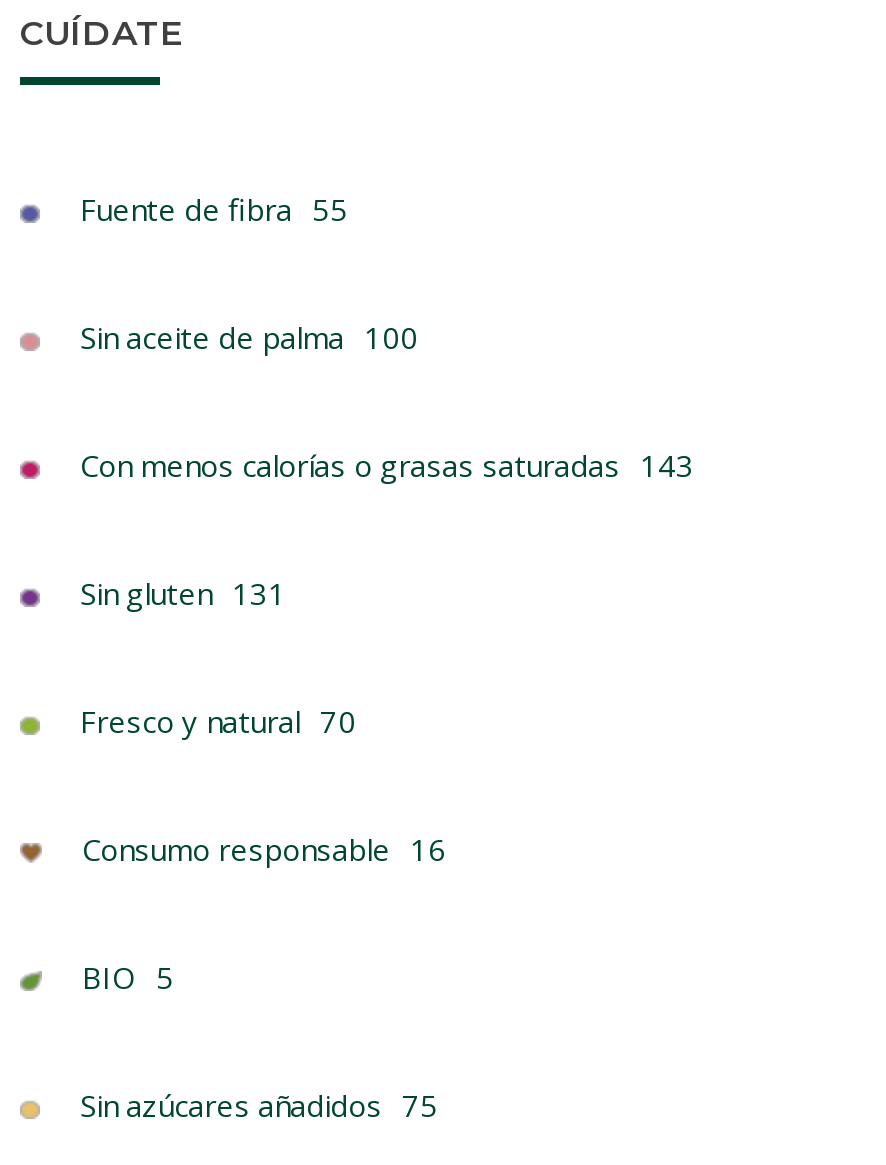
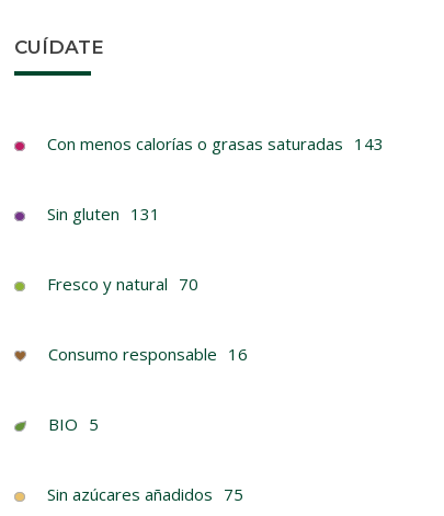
[80,189,418,357] Fuente de fibra 55 | Sin aceite de palma 100 -> none

